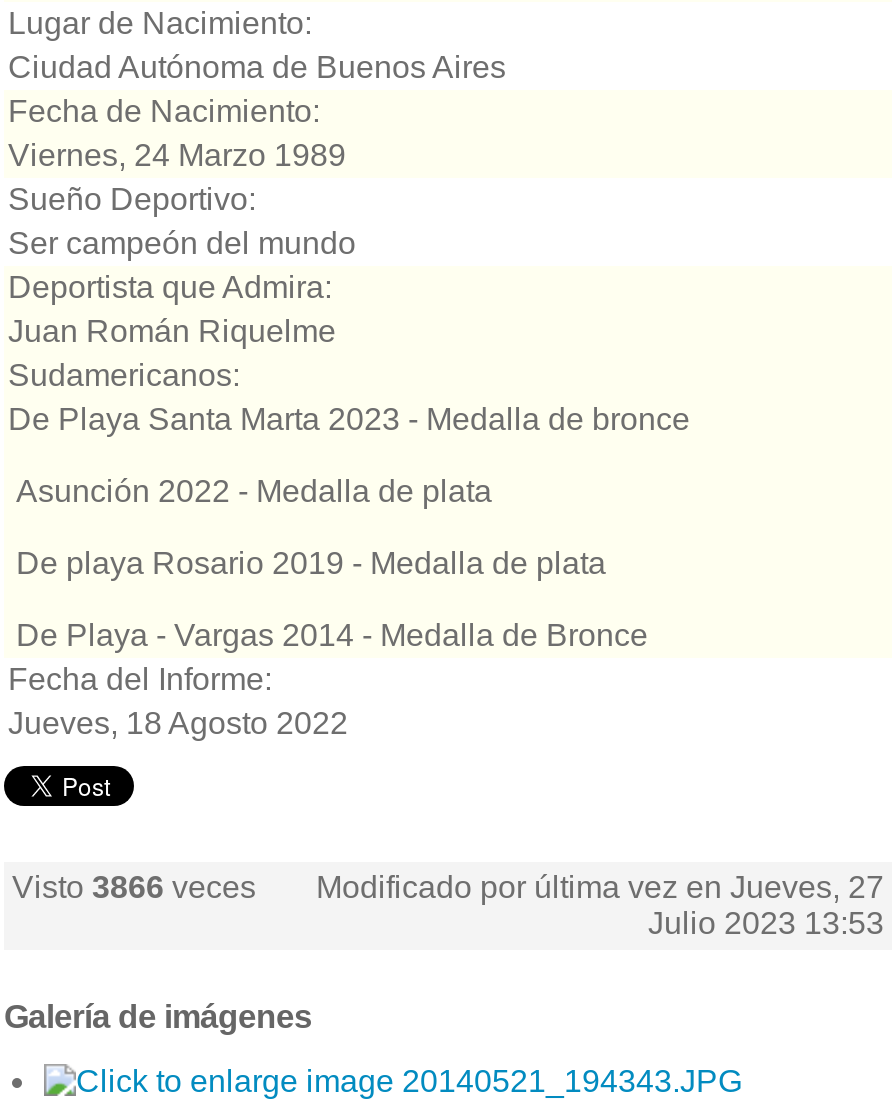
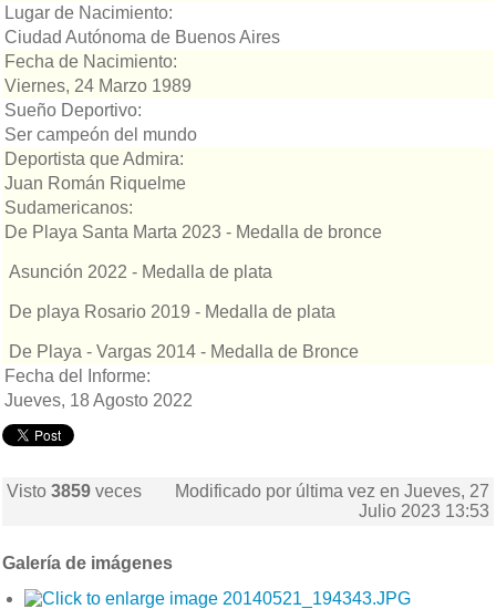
[12,869,884,903] Visto 3866 veces Modificado por última vez en Jueves, 27 -> [7,481,489,500] Visto 3859 veces Modificado por última vez en Jueves, 27

